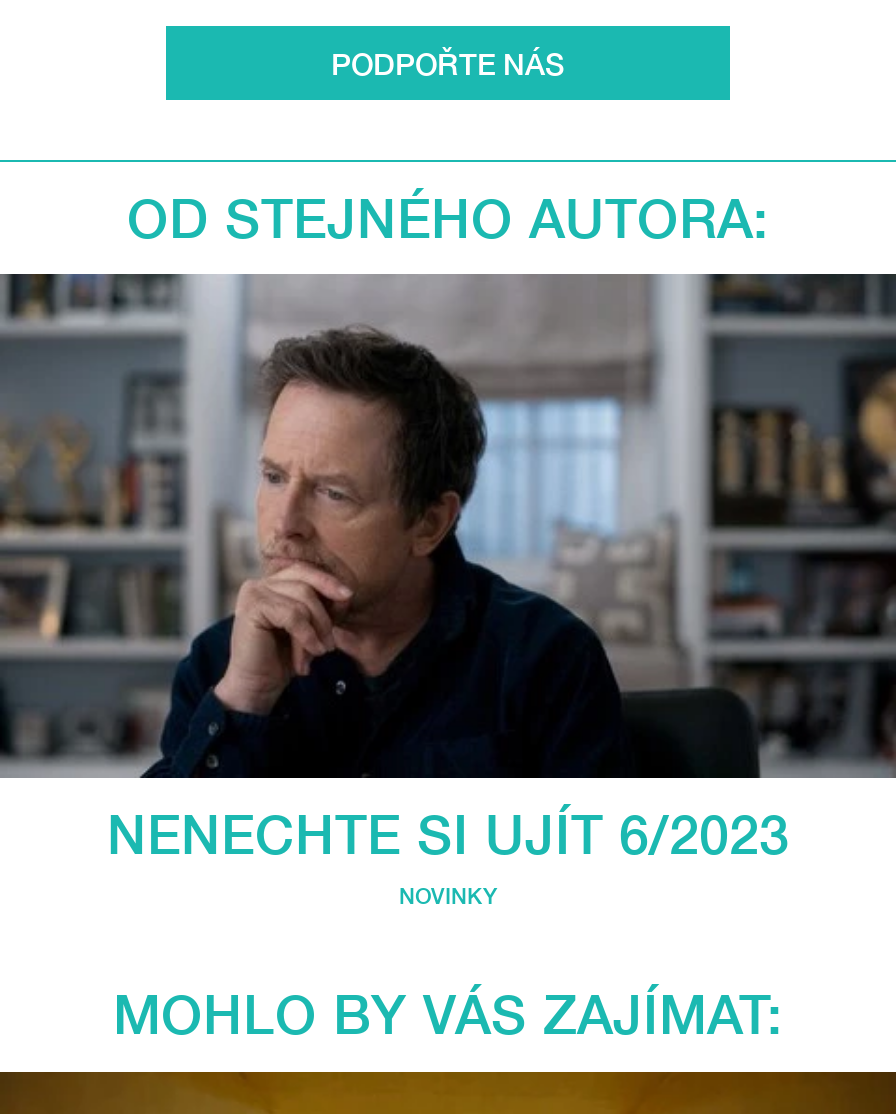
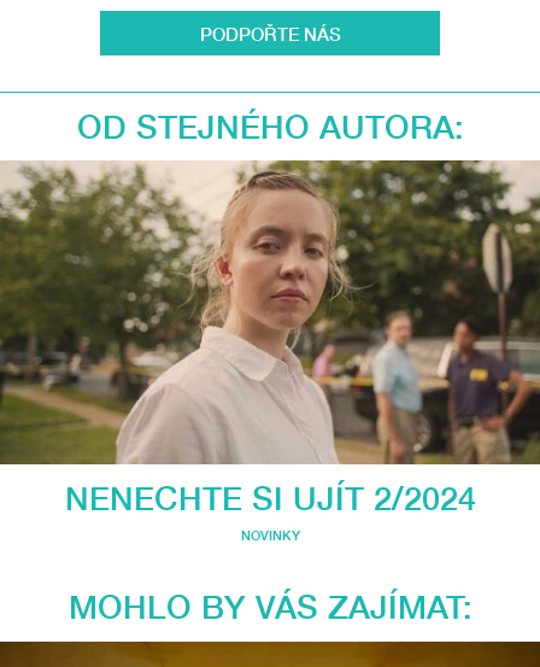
[6,272,890,867] [image] | NENECHTE SI UJÍT 6/2023 -> [4,160,536,518] [image] | NENECHTE SI UJÍT 2/2024

